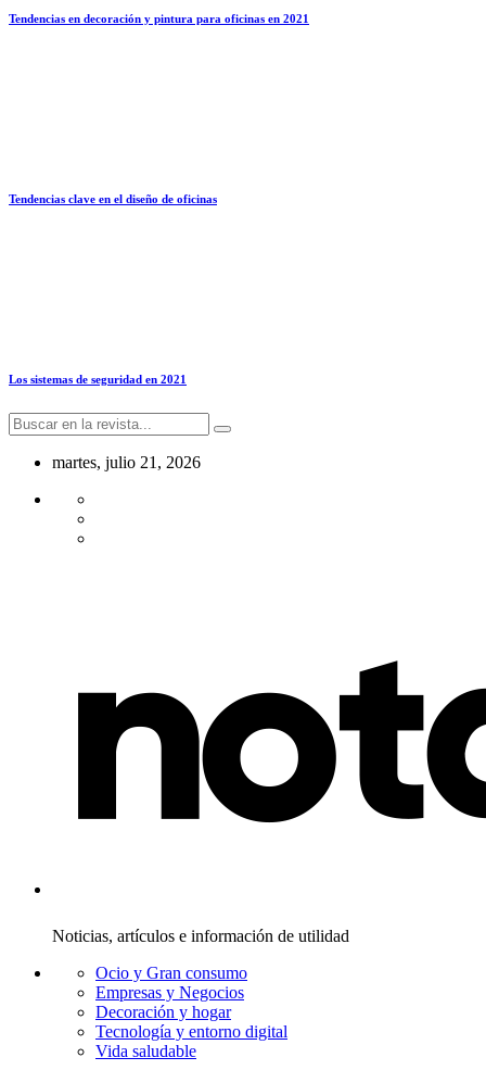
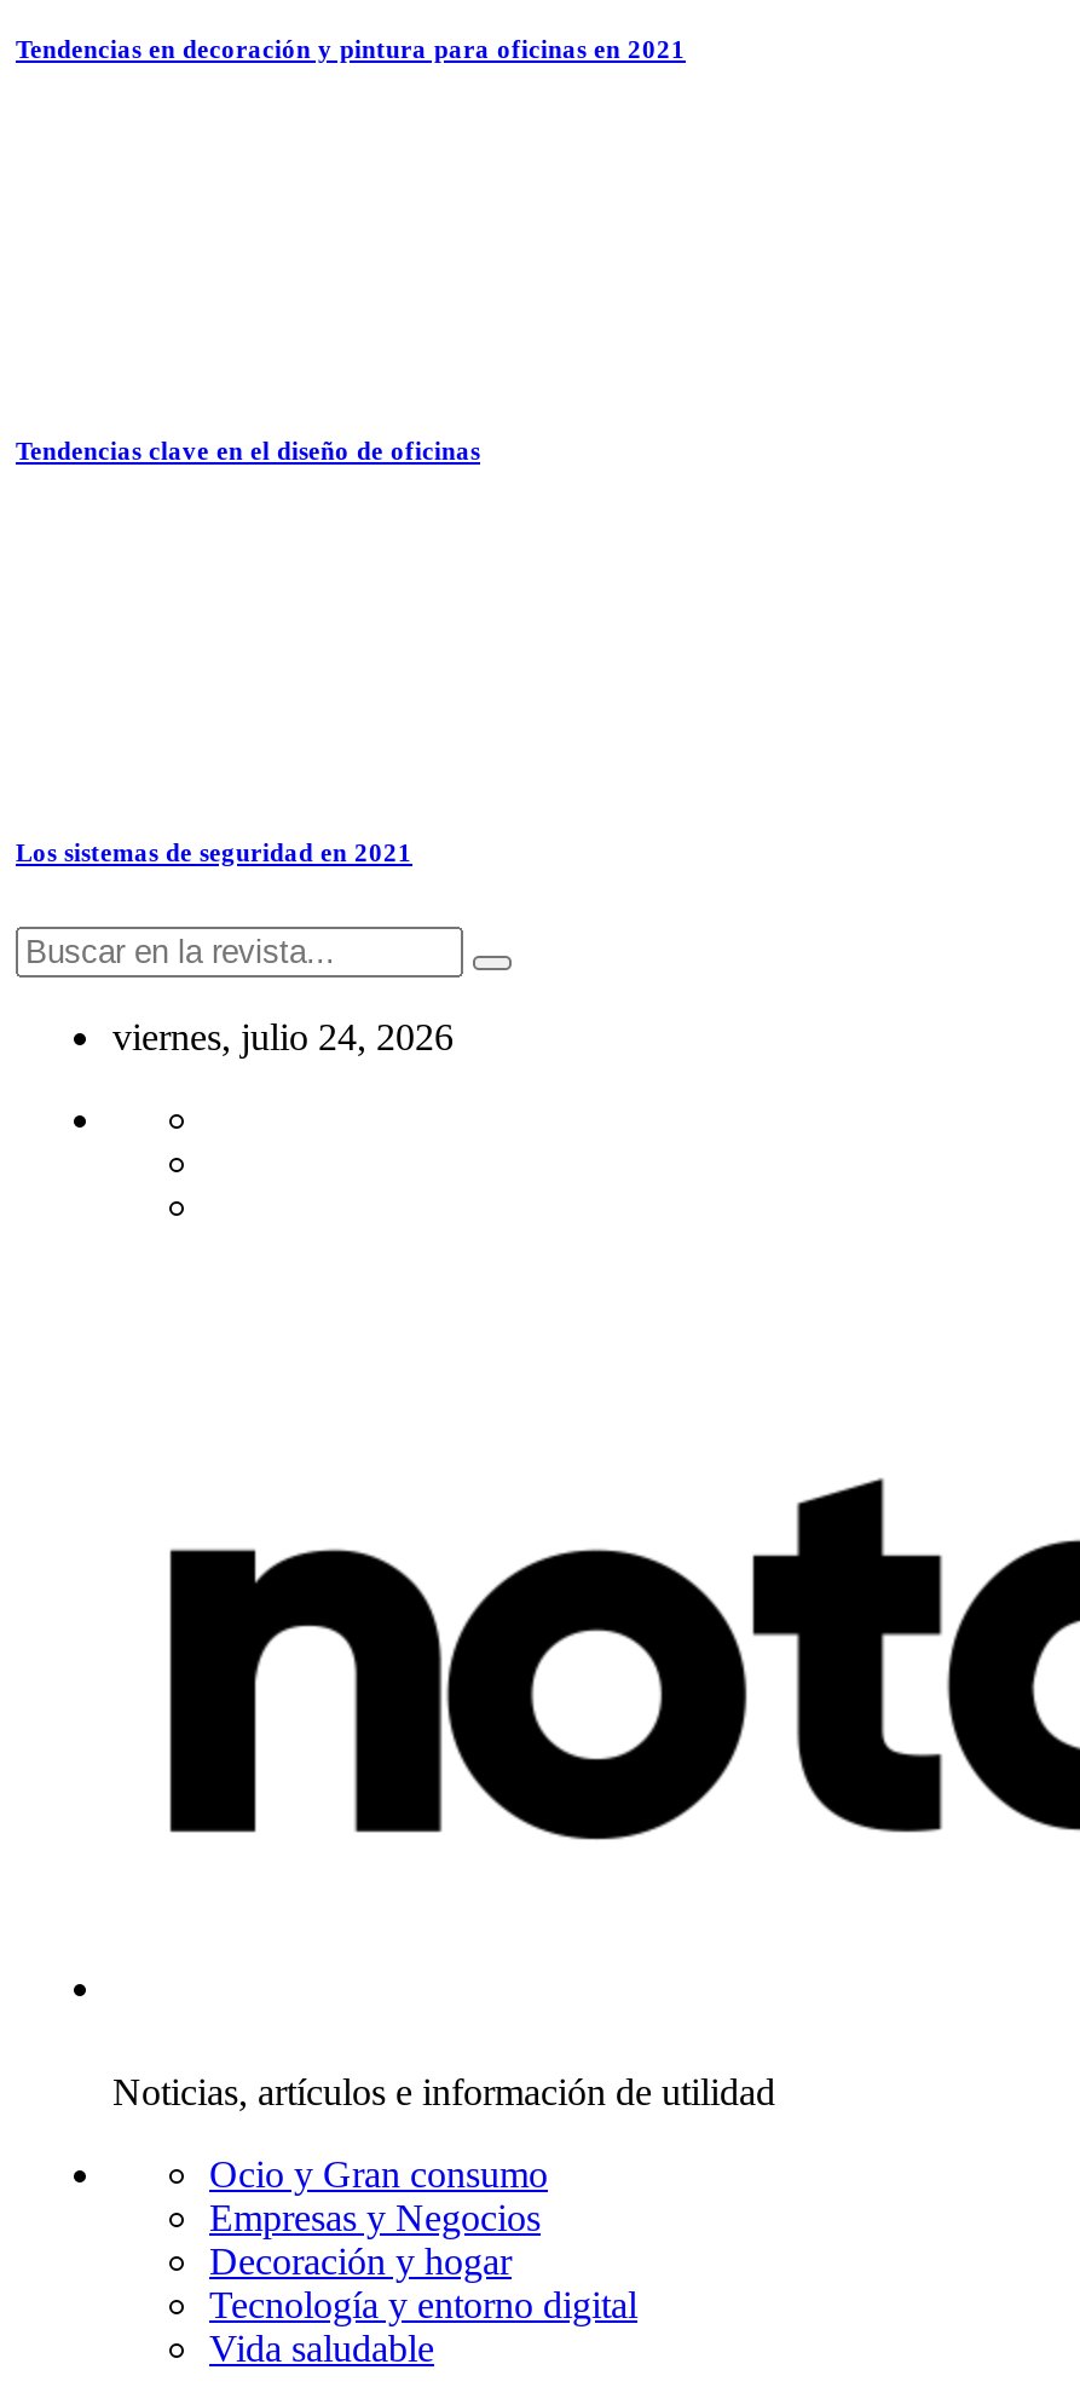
[52,453,201,472] martes, julio 21, 2026 -> [112,1017,454,1058] viernes, julio 24, 2026

